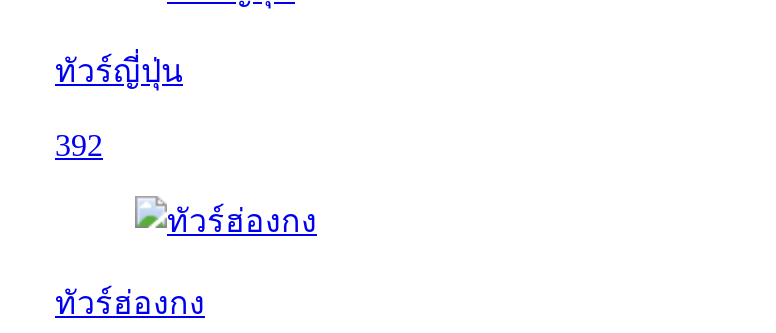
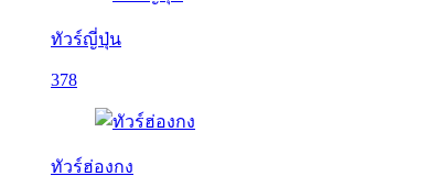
[55,128,103,162] 392 -> [51,70,77,89] 378

